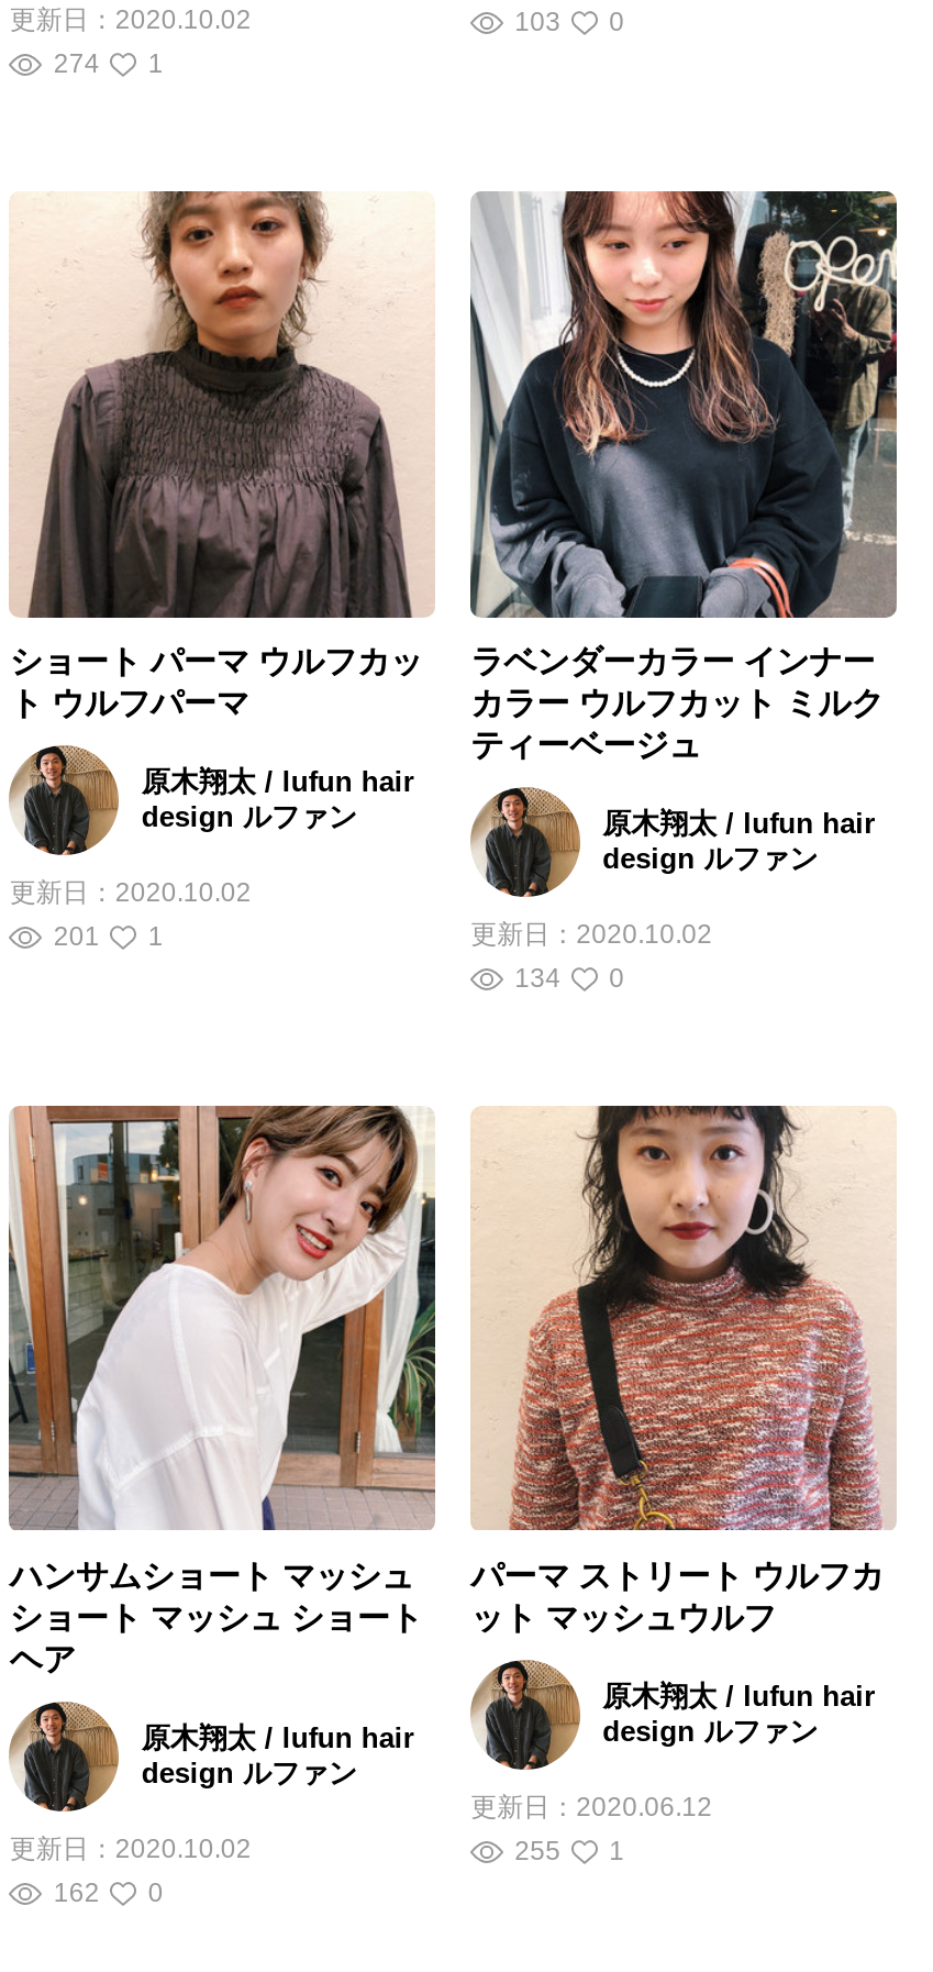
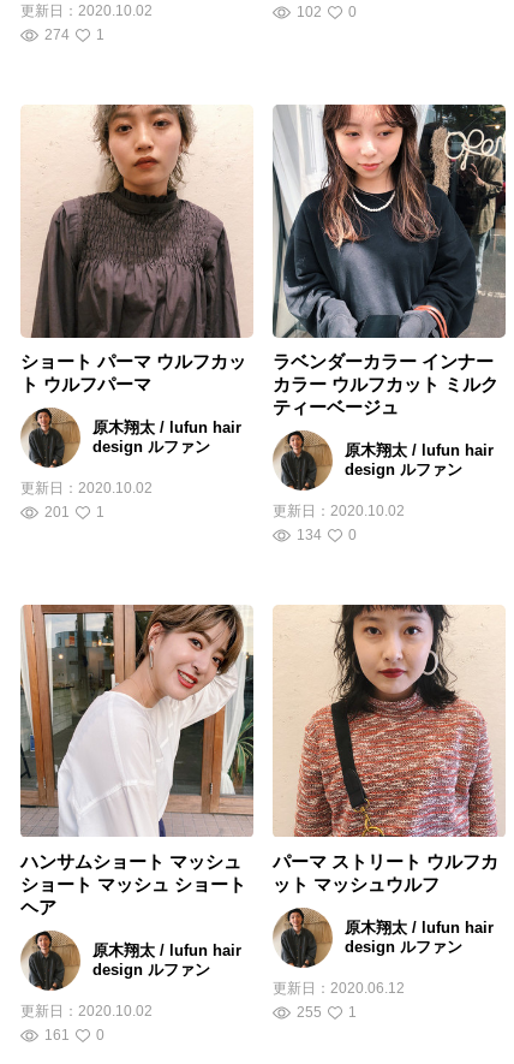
[515,8,624,38] 103 0 -> [297,4,357,21] 102 0
[54,1876,164,1907] 162 0 -> [45,1026,105,1043] 161 0

